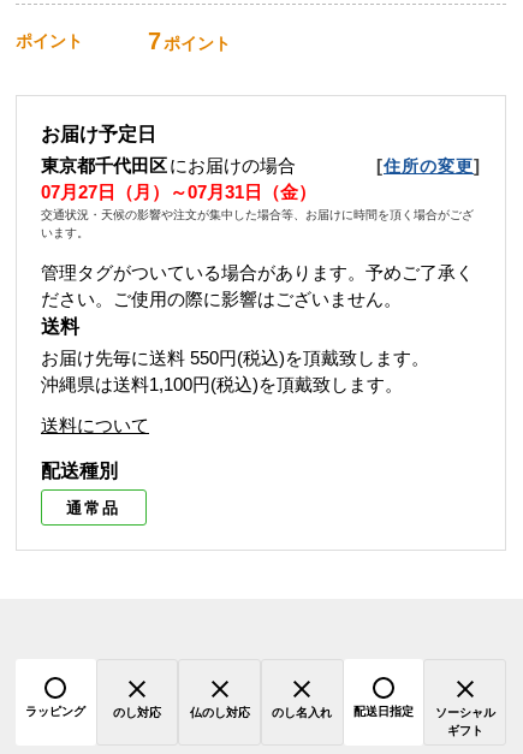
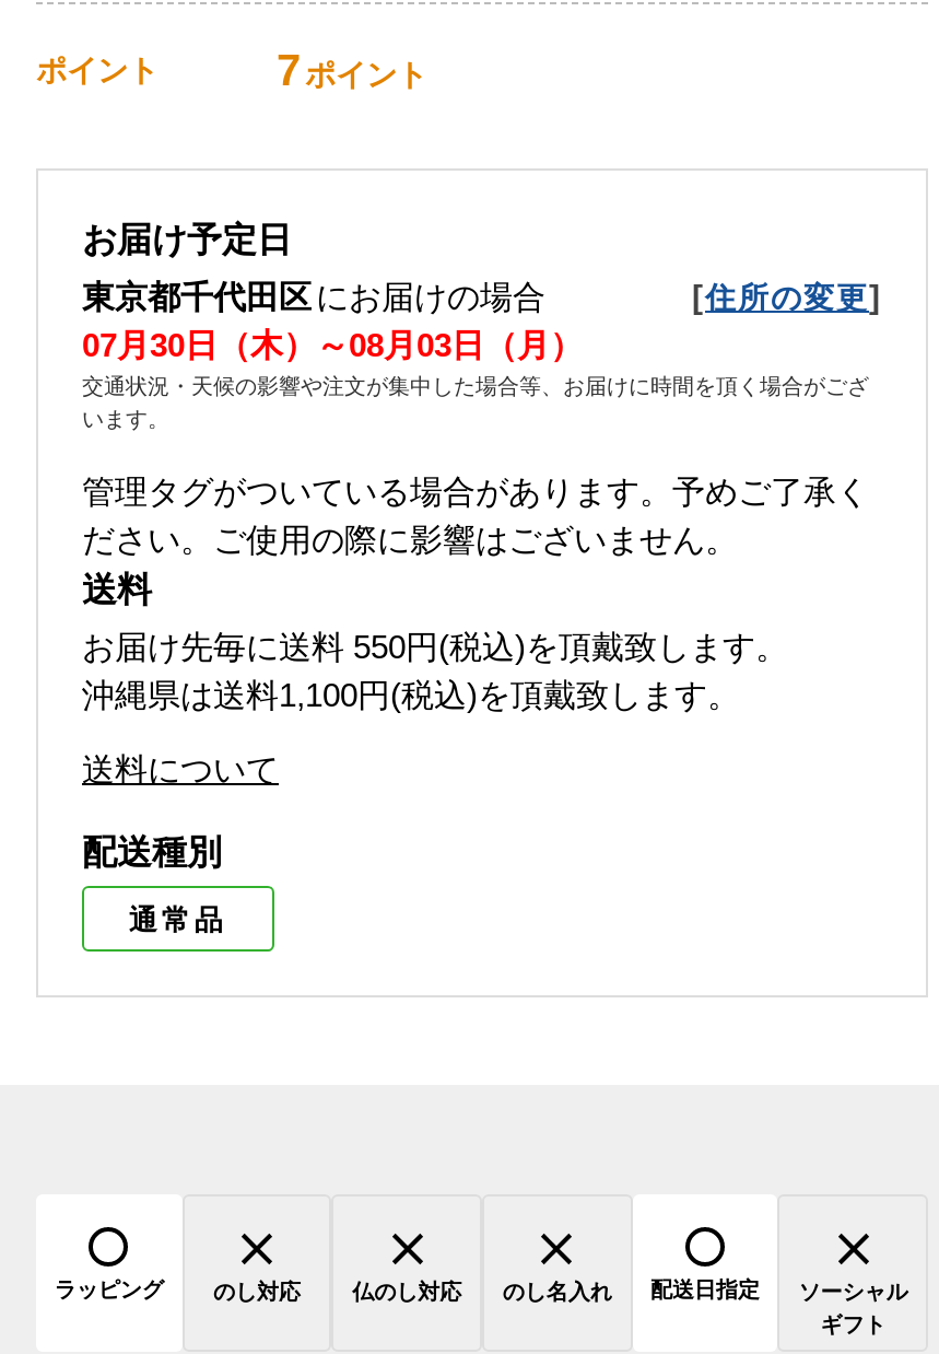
[41,182,316,202] 07月27日（月）～07月31日（金） -> [82,327,583,364] 07月30日（木）～08月03日（月）

